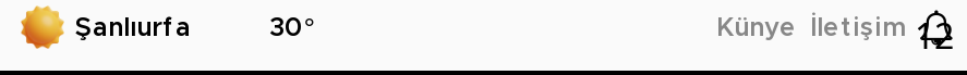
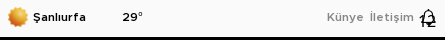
[269,14,315,40] 30° -> [122,11,143,23] 29°

